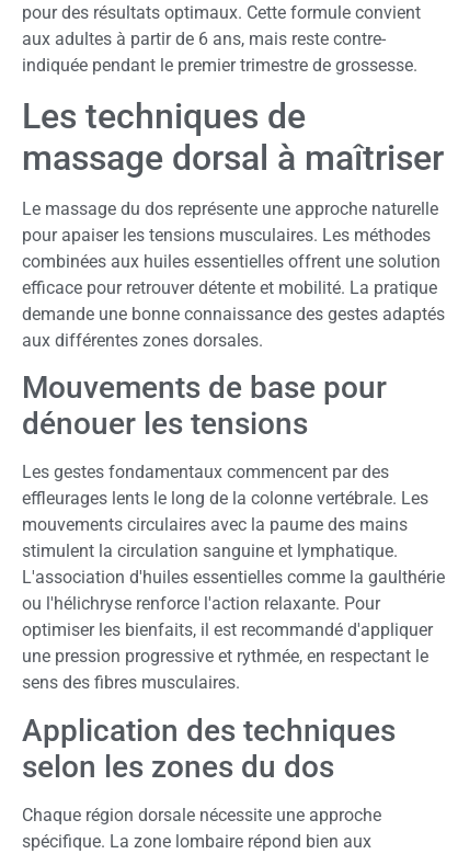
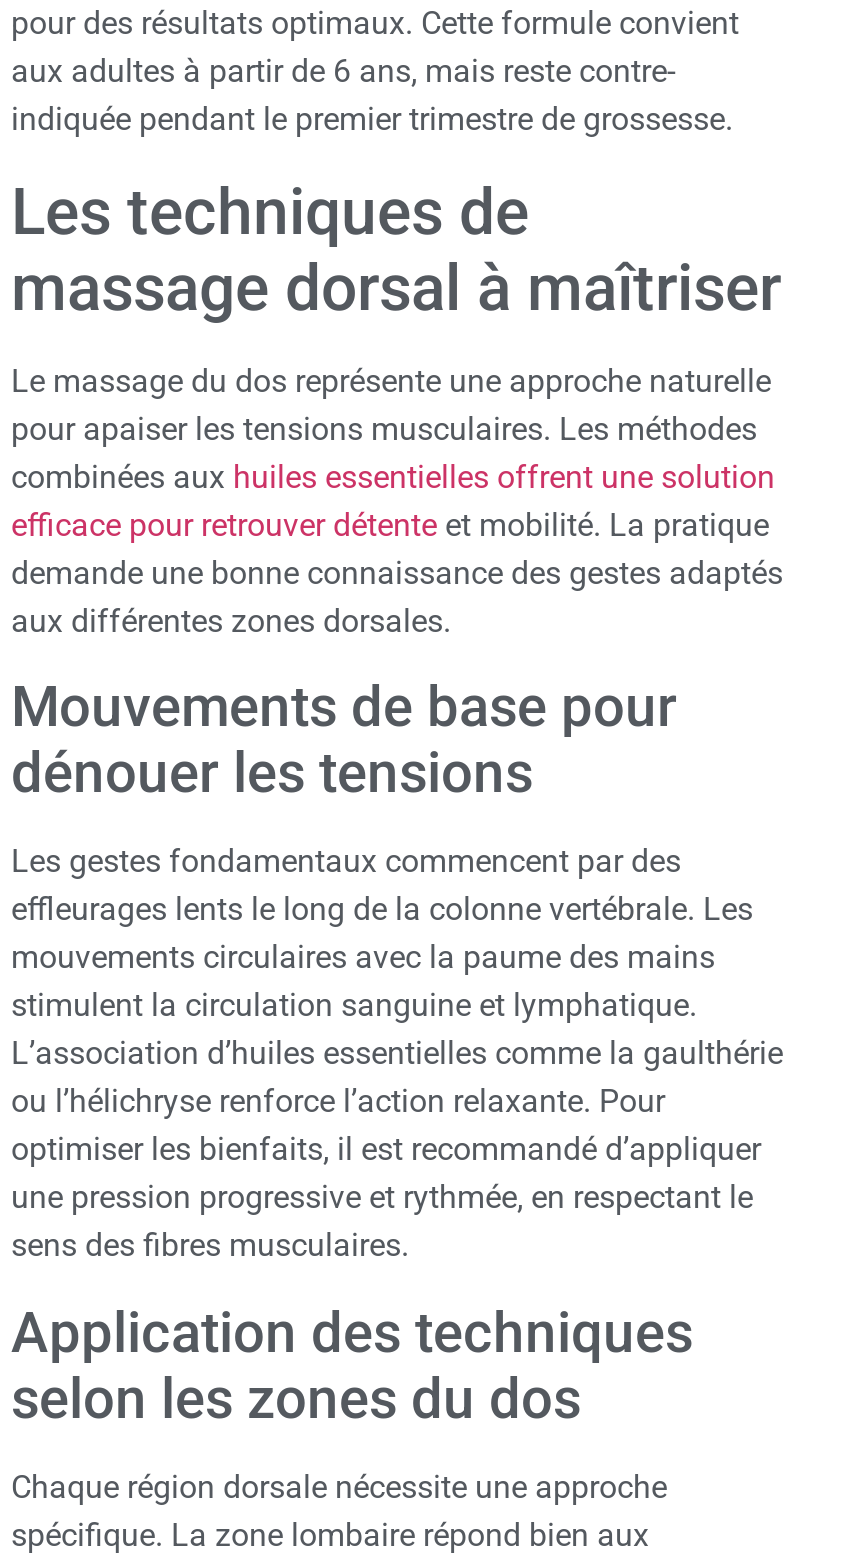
[22,567,445,588] L'association d'huiles essentielles comme la gaulthérie -> [11,1034,783,1072] L’association d’huiles essentielles comme la gaulthérie
[22,593,380,614] ou l'hélichryse renforce l'action relaxante. Pour -> [11,1082,665,1120] ou l’hélichryse renforce l’action relaxante. Pour
[22,620,433,640] optimiser les bienfaits, il est recommandé d'appliquer -> [11,1130,761,1168] optimiser les bienfaits, il est recommandé d’appliquer

